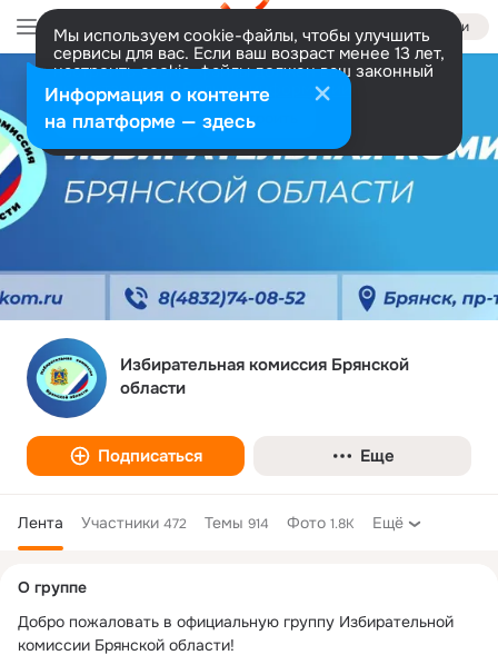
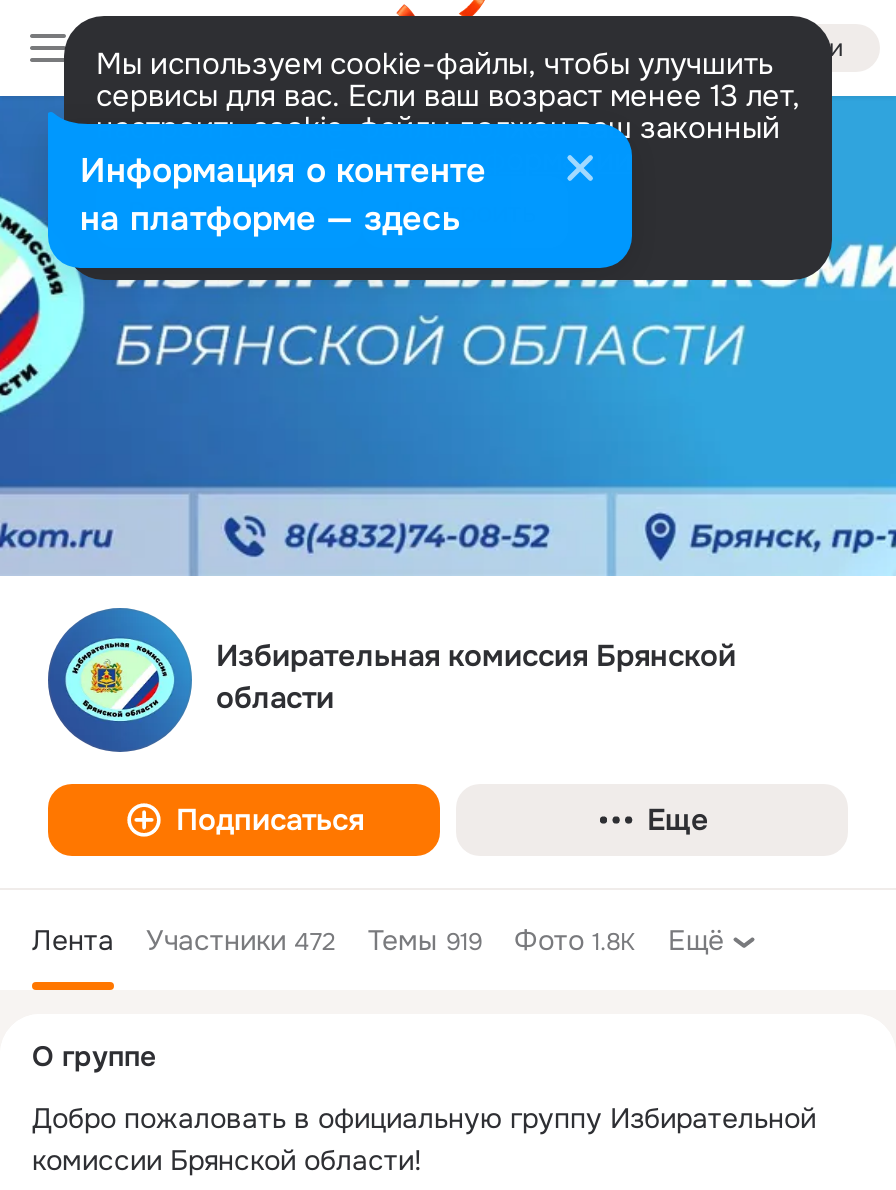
[18,513,404,533] Лента Участники 472 Темы 914 Фото 1.8K Ещё -> [32,922,724,958] Лента Участники 472 Темы 919 Фото 1.8K Ещё

